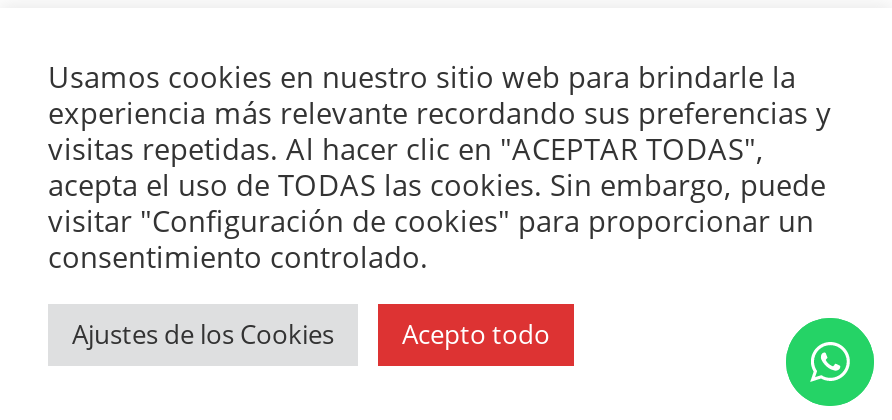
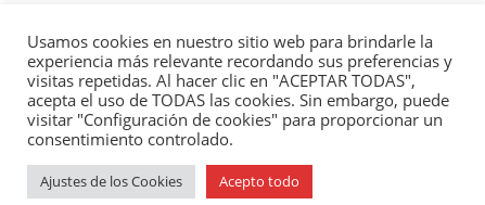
[784,316,876,408] [image] -> none

